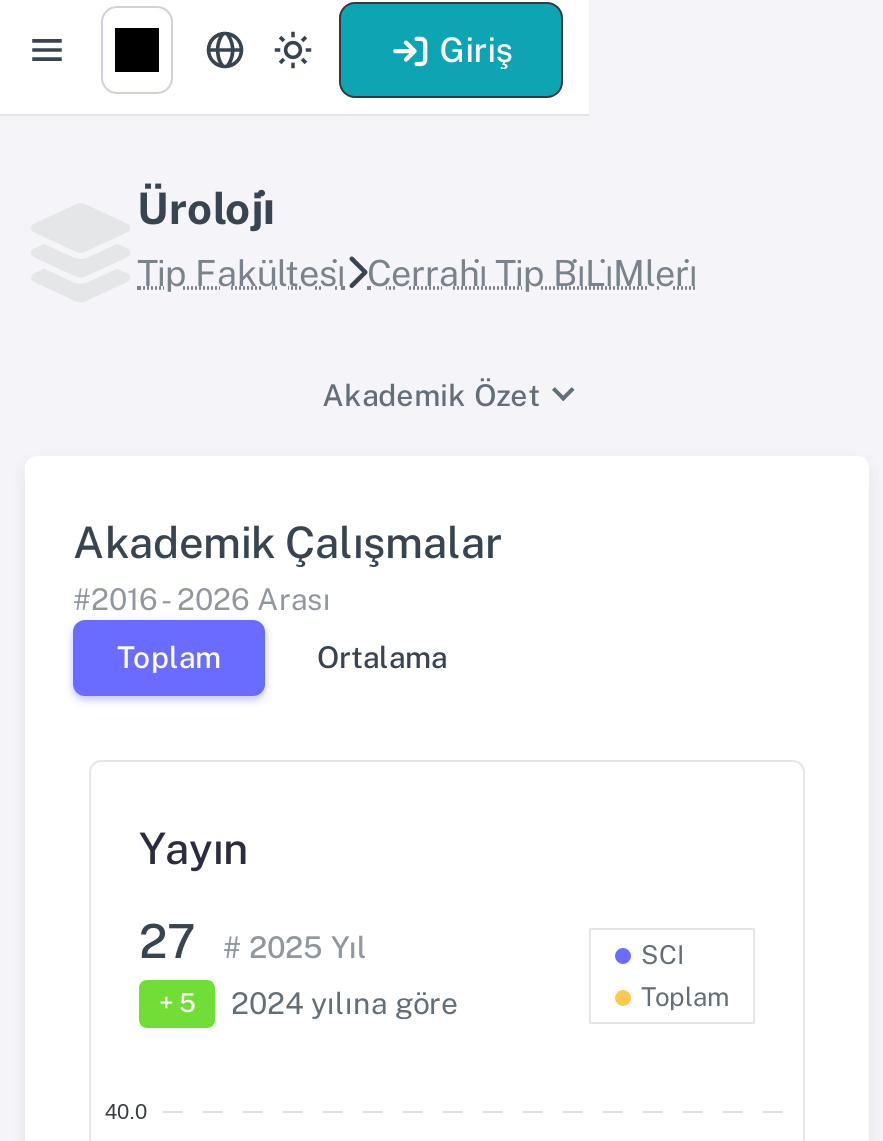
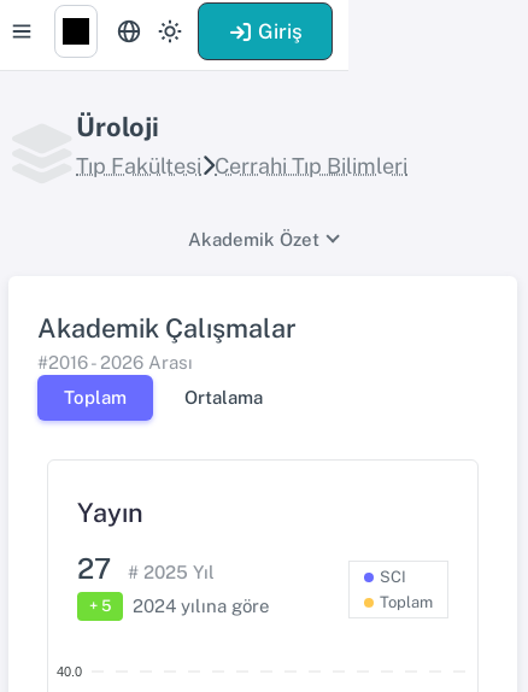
[137,182,697,294] Üroloji̇ | Tip Fakültesi̇ Cerrahi̇ Tip Bi̇Li̇Mleri̇ -> [76,111,407,178] Üroloji | Tıp Fakültesi Cerrahi Tıp Bilimleri

